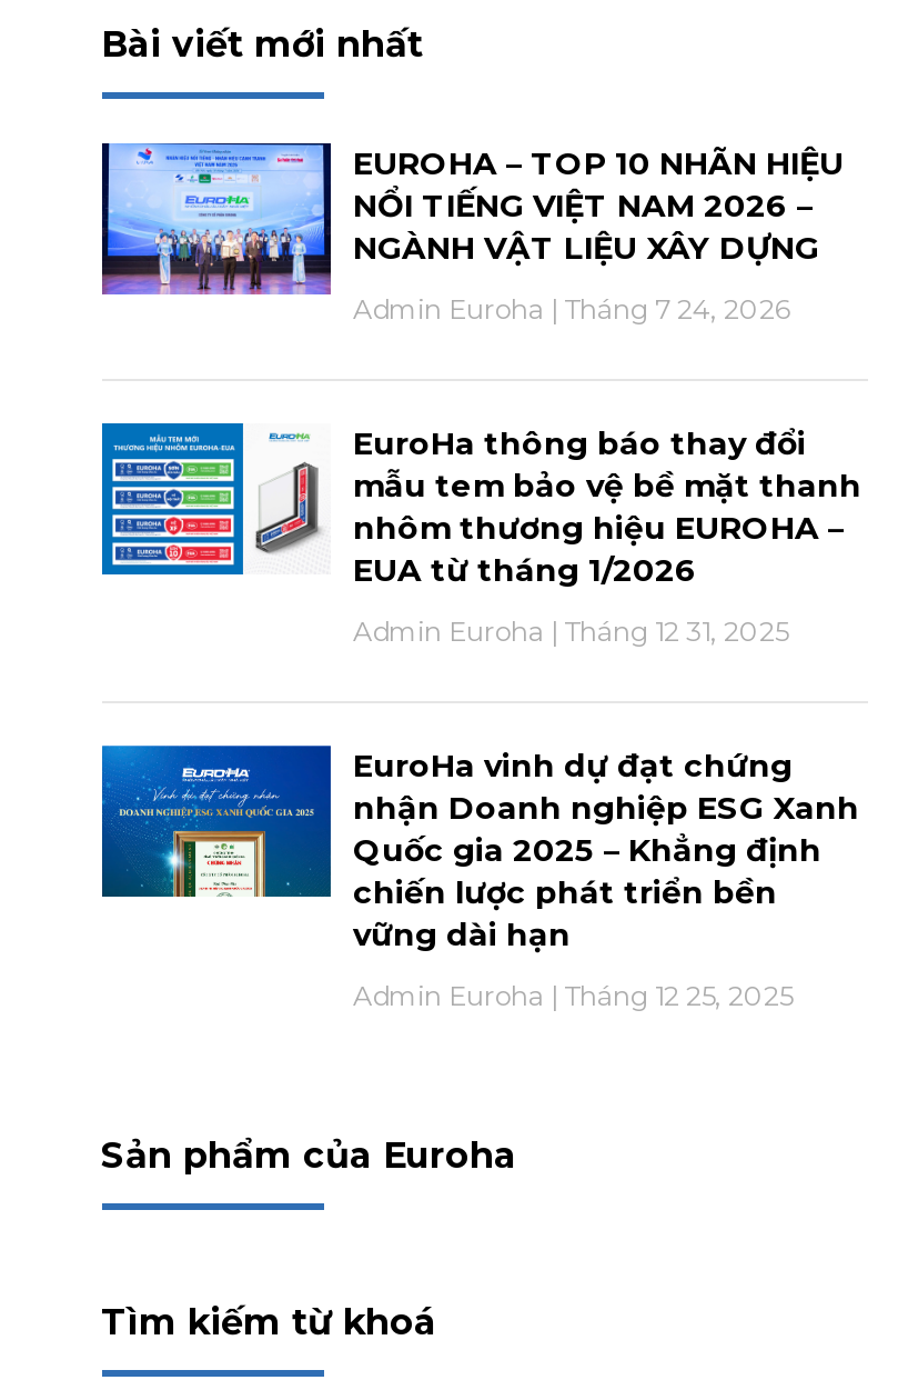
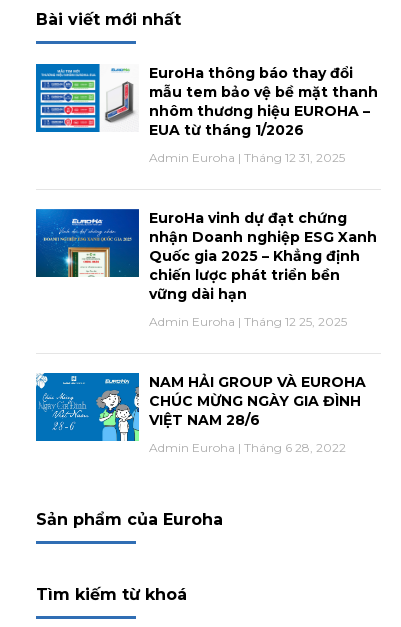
[100,141,844,325] [image] | EUROHA – TOP 10 NHÃN HIỆU | NỔI TIẾNG VIỆT NAM 2026 – | NGÀNH VẬT LIỆU XÂY DỰNG | Admin Euroha Tháng 7 24, 2026 -> none
moved [109,423,861,1012] -> [39,64,378,329]: [image] | EuroHa thông báo thay đổi | mẫu tem bảo vệ bề mặt thanh | ... | vững dài hạn | Admin Euroha Tháng 12 25, 2025
none -> [35,372,366,455] [image] | NAM HẢI GROUP VÀ EUROHA | CHÚC MỪNG NGÀY GIA ĐÌNH | VIỆT NAM 28/6 | Admin Euroha Tháng 6 28, 2022

